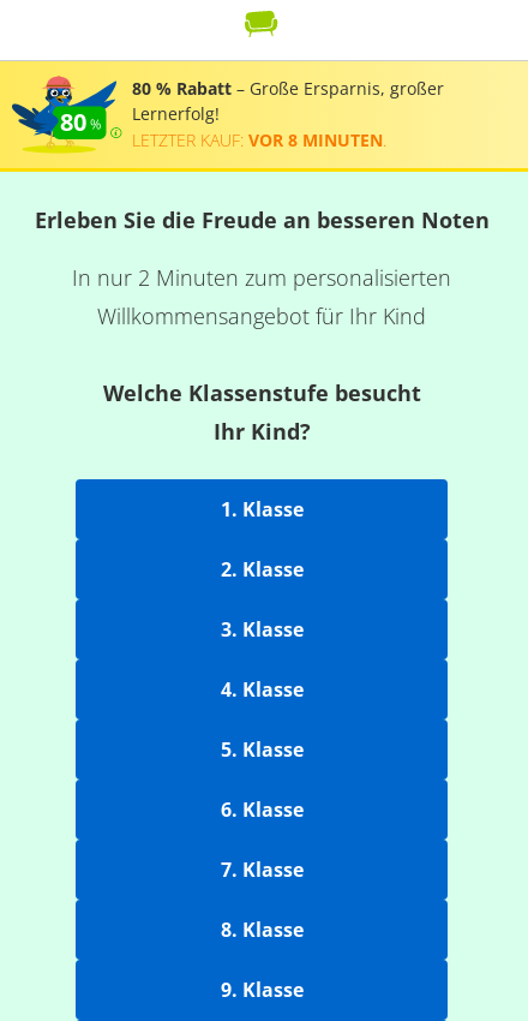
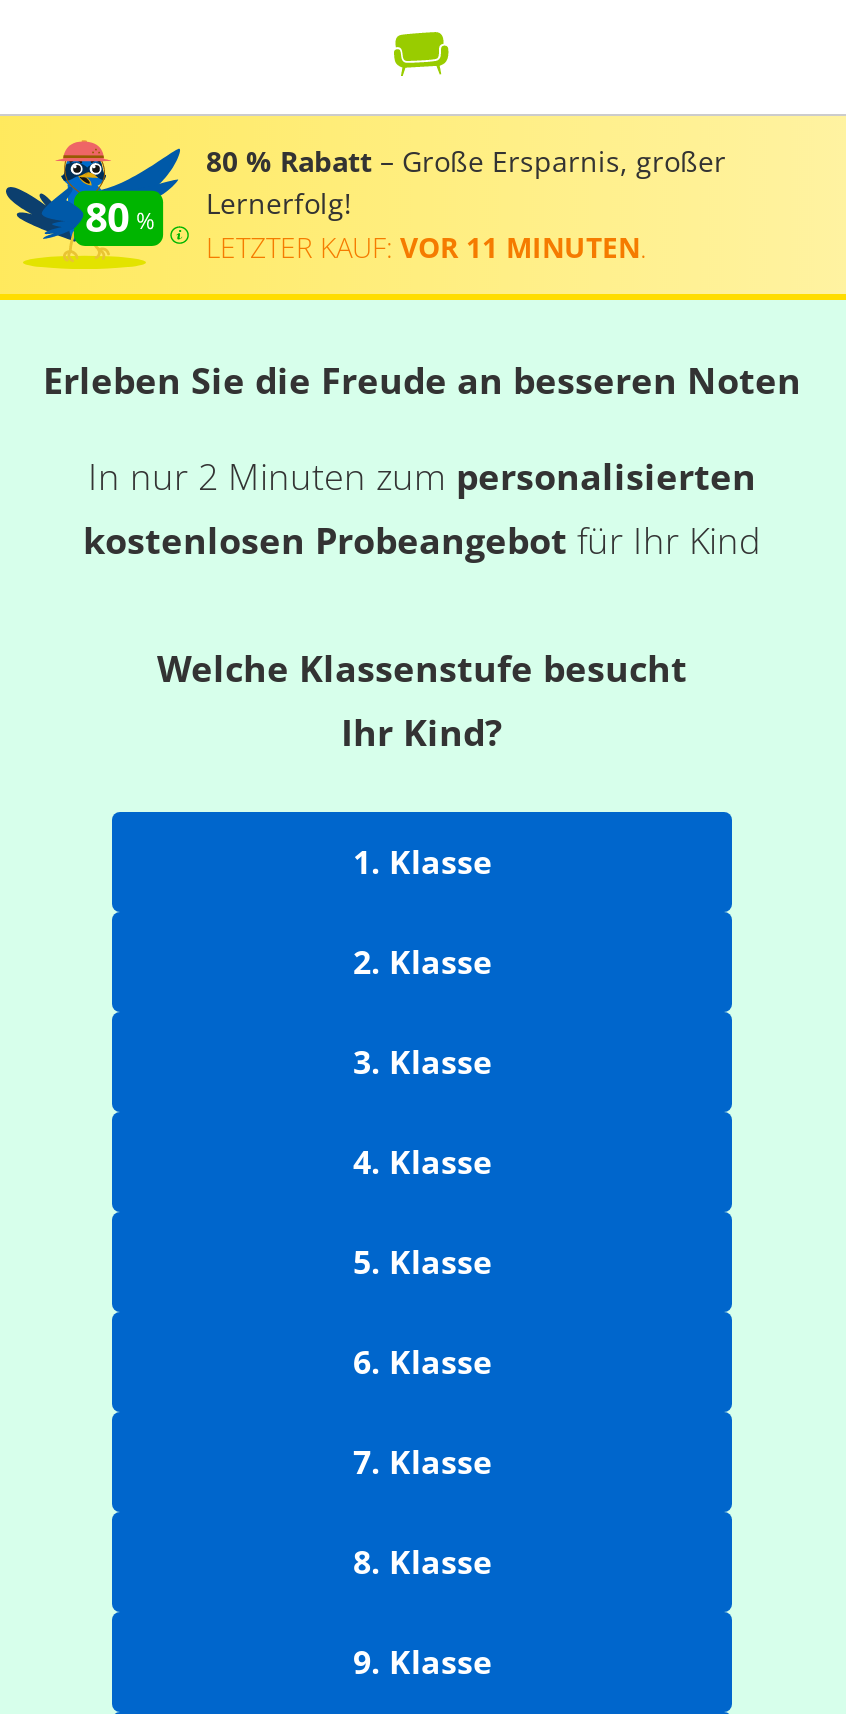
[132,128,386,151] LETZTER KAUF: VOR 8 MINUTEN. -> [206,227,646,265] LETZTER KAUF: VOR 11 MINUTEN.
[97,301,426,330] Willkommensangebot für Ihr Kind -> [83,516,761,564] kostenlosen Probeangebot für Ihr Kind

